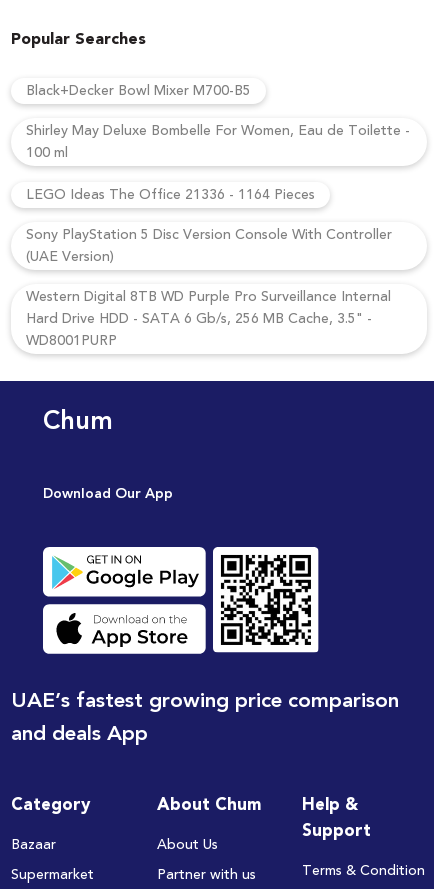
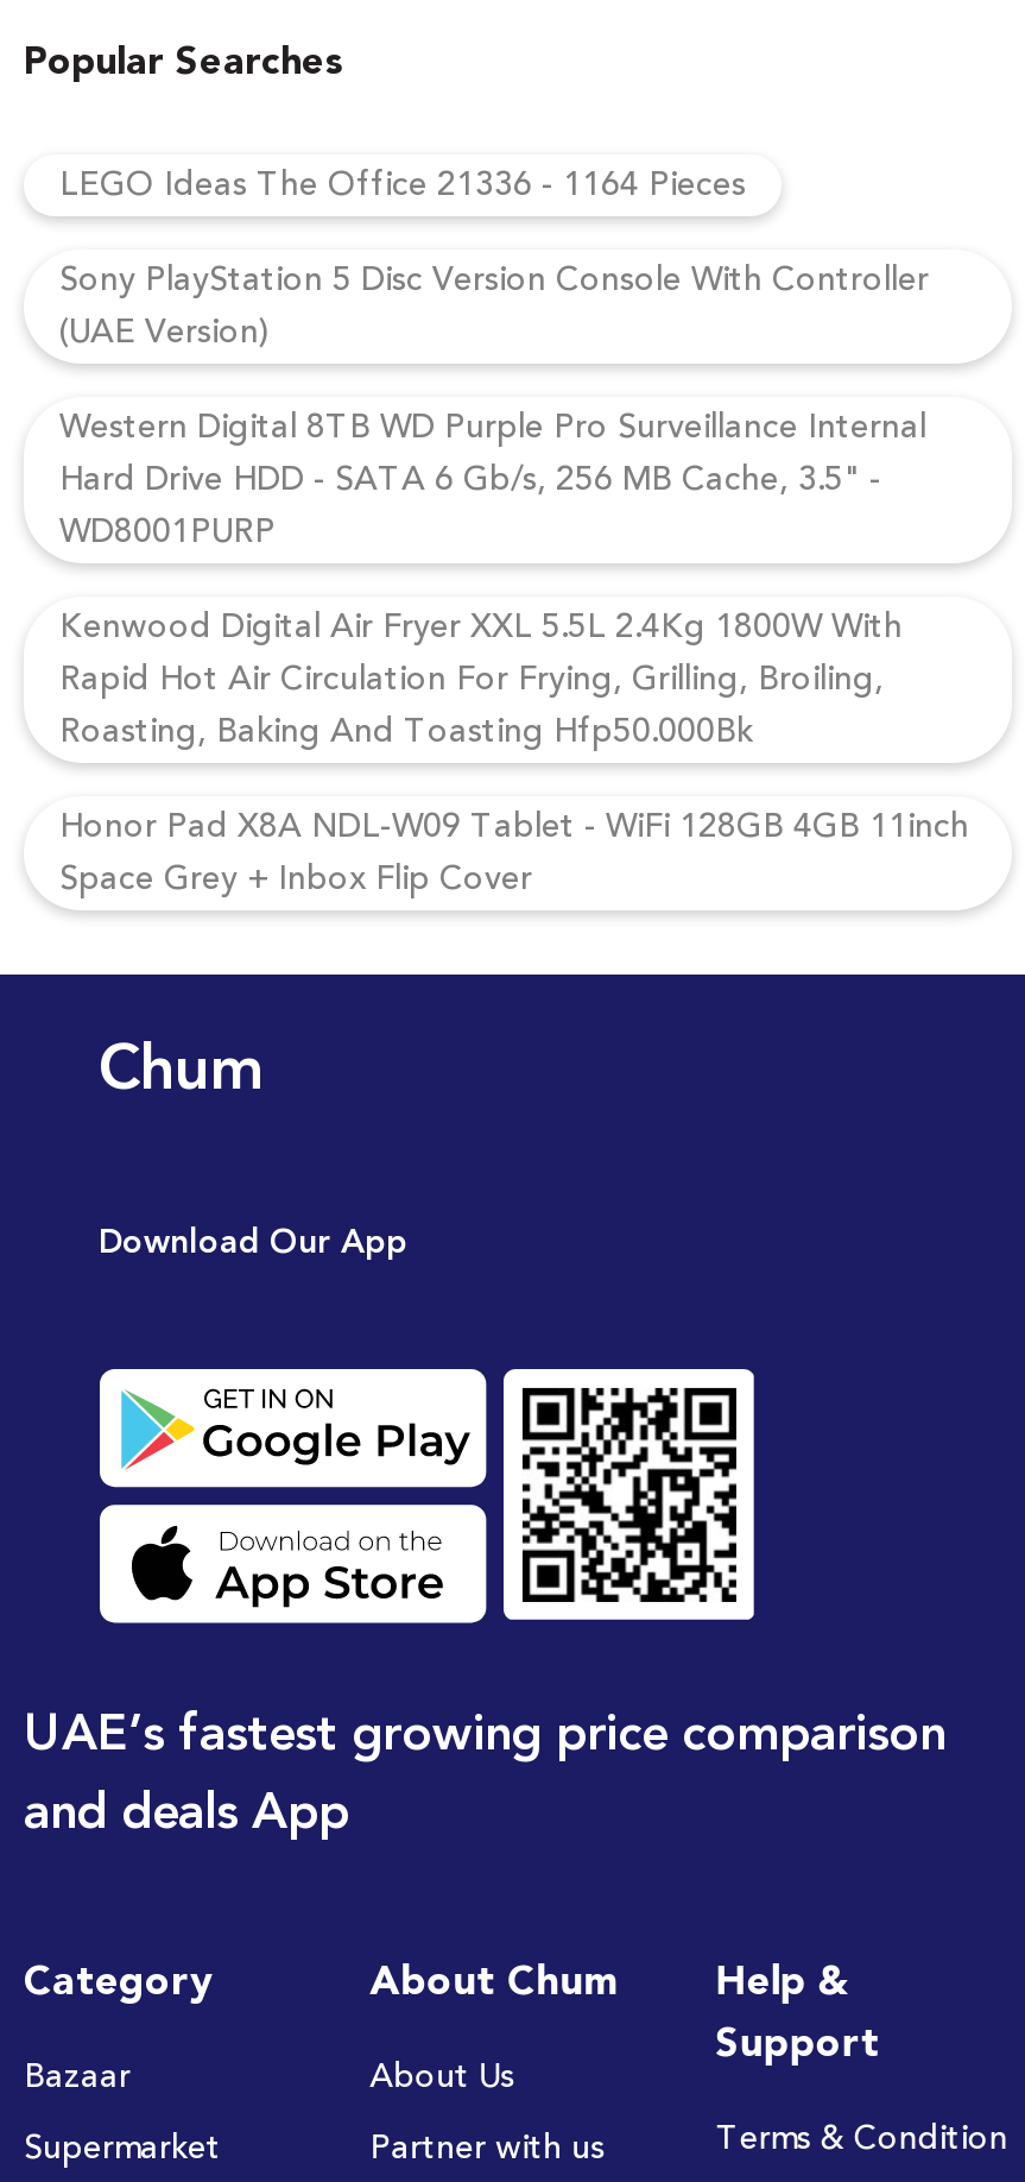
[26,80,410,164] Black+Decker Bowl Mixer M700-B5 | Shirley May Deluxe Bombelle For Women, Eau de Toilette - | 100 ml -> none
moved [26,184,392,352] -> [59,160,929,559]: LEGO Ideas The Office 21336 - 1164 Pieces | Sony PlayStation 5 Disc Version Console With Controller | (UAE Version) | Western Digital 8TB WD Purple Pro Surveillance Internal | Hard Drive HDD - SATA 6 Gb/s, 256 MB Cache, 3.5" - | WD8001PURP
none -> [59,602,969,906] Kenwood Digital Air Fryer XXL 5.5L 2.4Kg 1800W With | Rapid Hot Air Circulation For Frying, Grilling, Broiling, | Roasting, Baking And Toasting Hfp50.000Bk | Honor Pad X8A NDL-W09 Tablet - WiFi 128GB 4GB 11inch | Space Grey + Inbox Flip Cover

